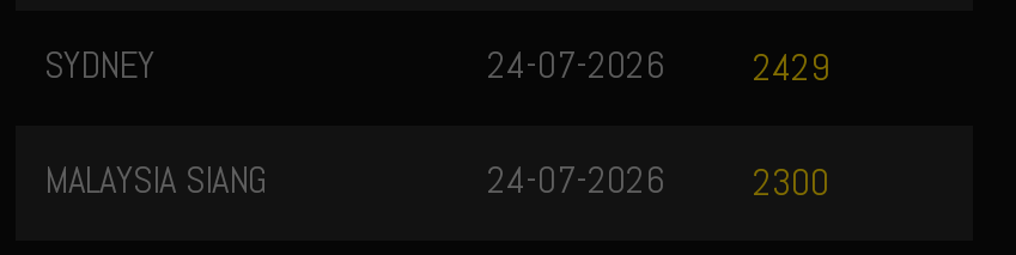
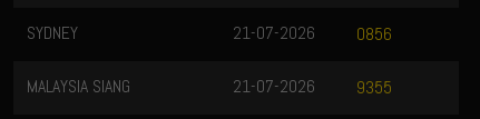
[487,43,664,91] 24-07-2026 -> [233,23,315,45] 21-07-2026
[753,44,829,92] 2429 -> [356,23,392,45] 0856
[487,158,664,206] 24-07-2026 -> [233,76,315,98] 21-07-2026
[753,159,829,207] 2300 -> [356,77,392,99] 9355

